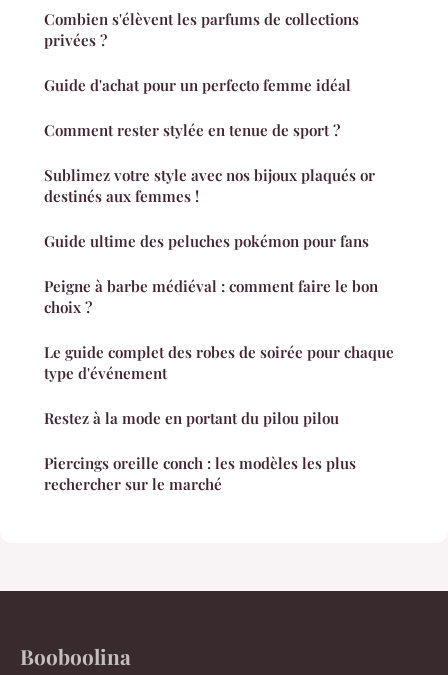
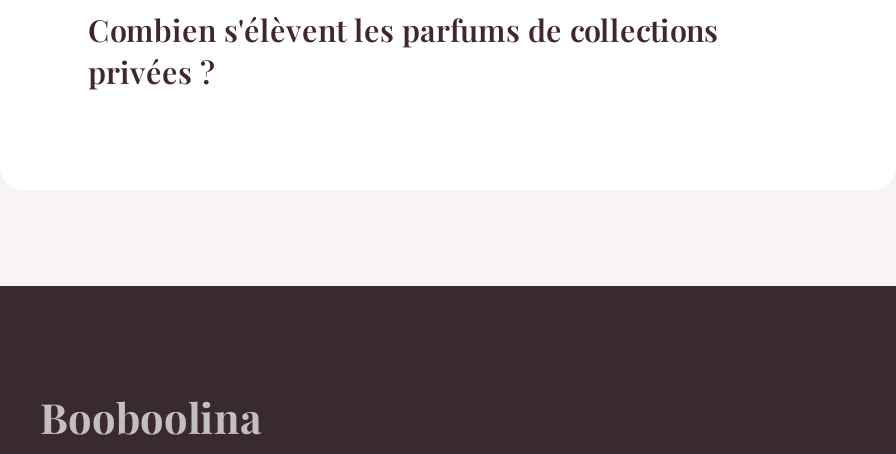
[44,75,394,494] Guide d'achat pour un perfecto femme idéal | Comment rester stylée en tenue de sport ? | Sublimez votre style avec nos bijoux plaqués or | destinés aux femmes ! | Guide ultime des peluches pokémon pour fans | Peigne à barbe médiéval : comment faire le bon | choix ? | Le guide complet des robes de soirée pour chaque | type d'événement | Restez à la mode en portant du pilou pilou | Piercings oreille conch : les modèles les plus | rechercher sur le marché -> none

